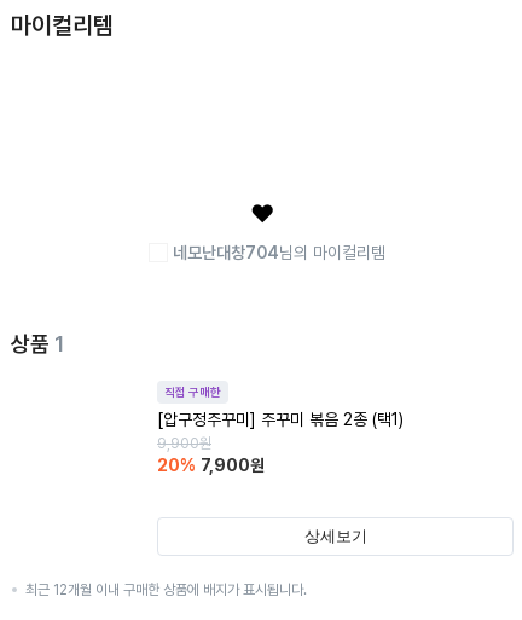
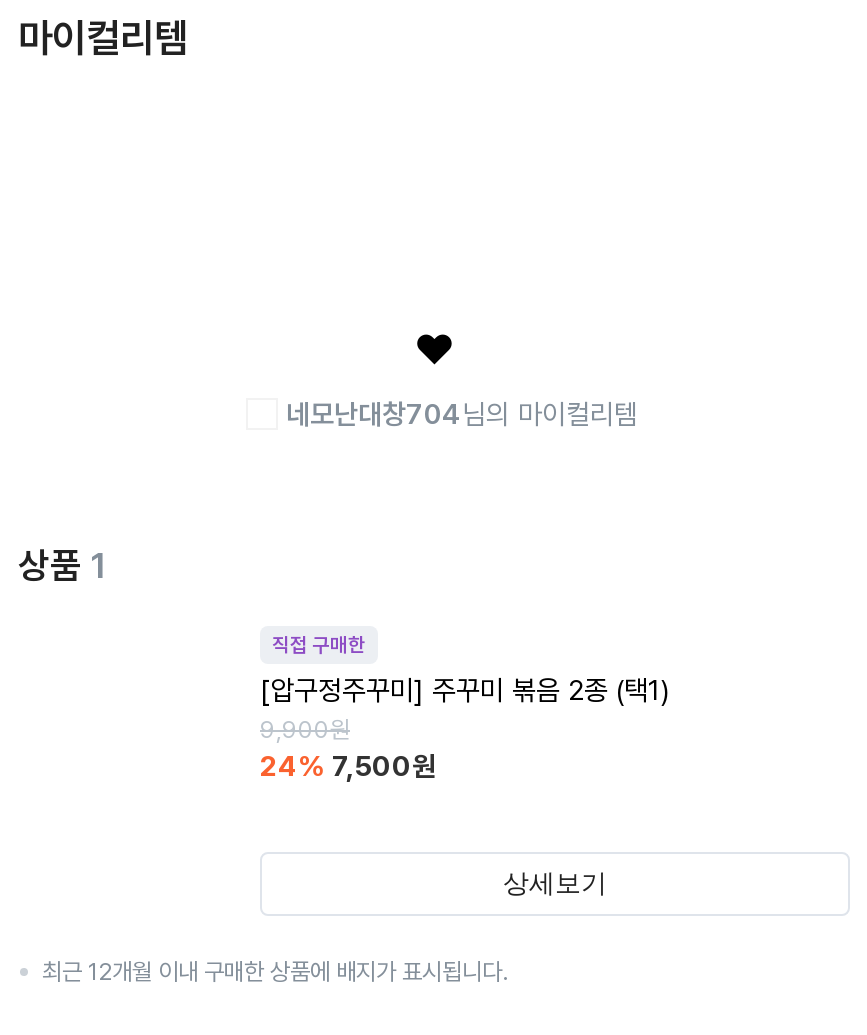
[157,456,265,475] 20% 7,900원 -> [260,750,436,782] 24% 7,500원

